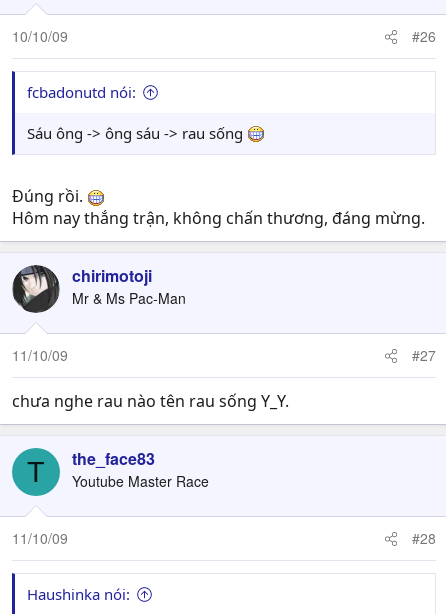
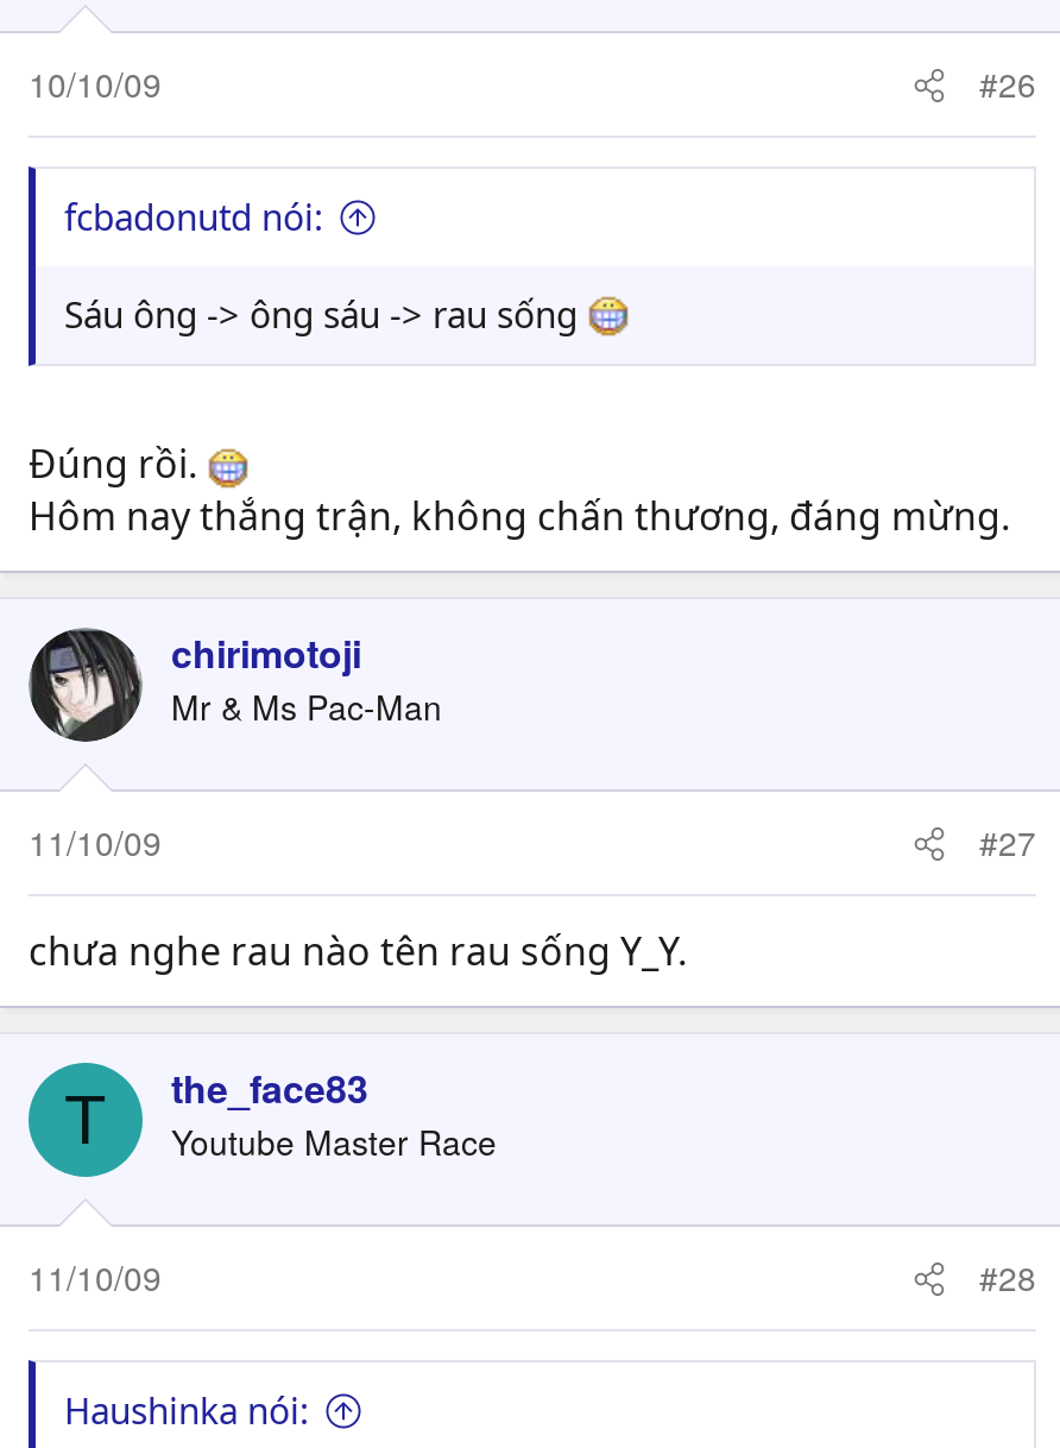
[19,265,54,311] [image] -> [50,628,140,735] [image]

